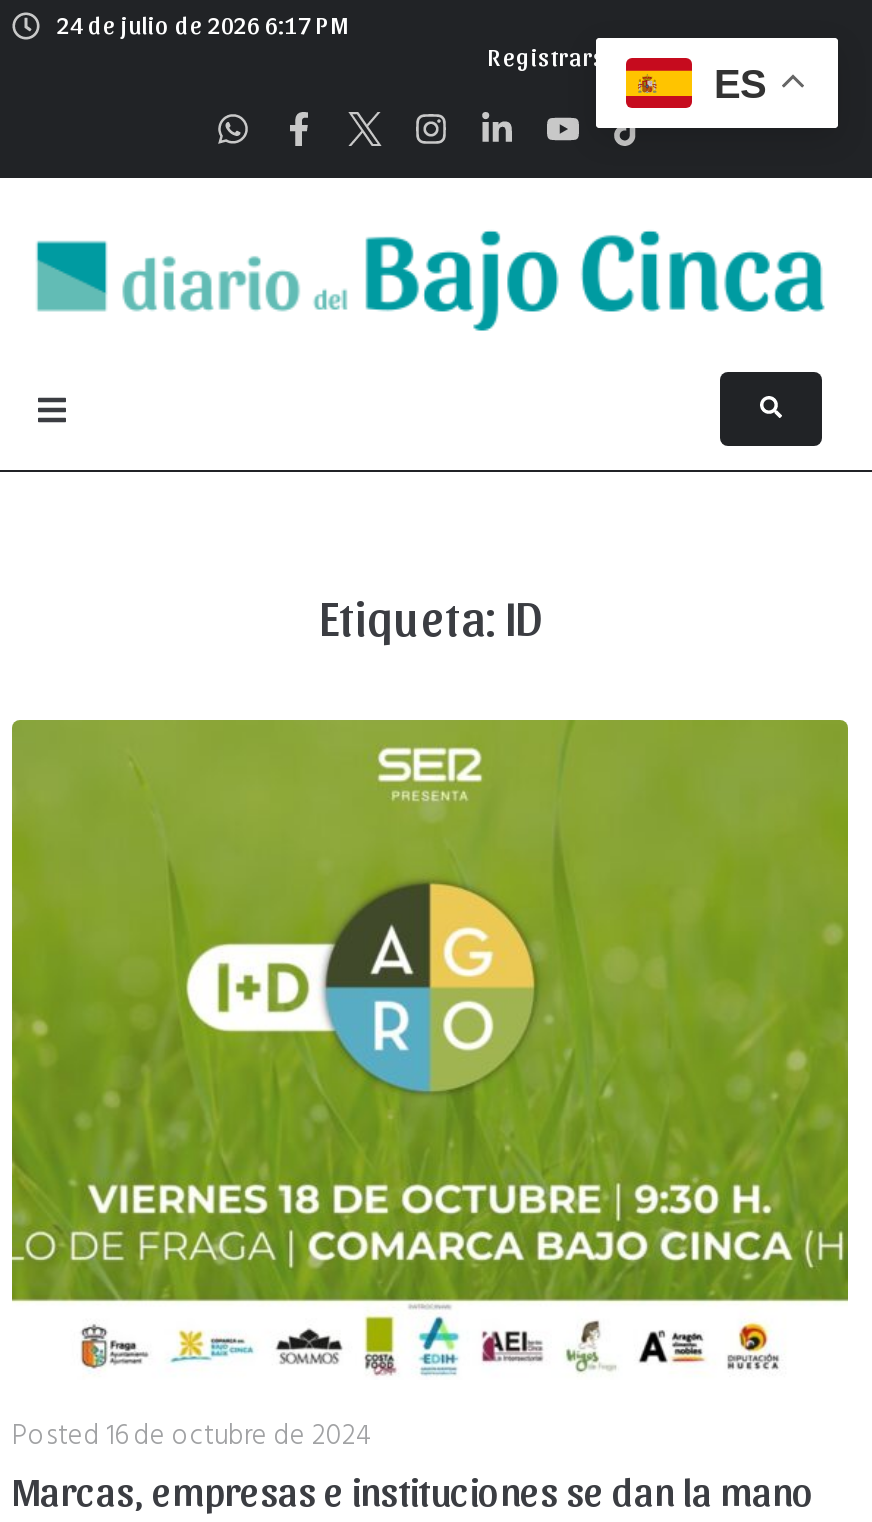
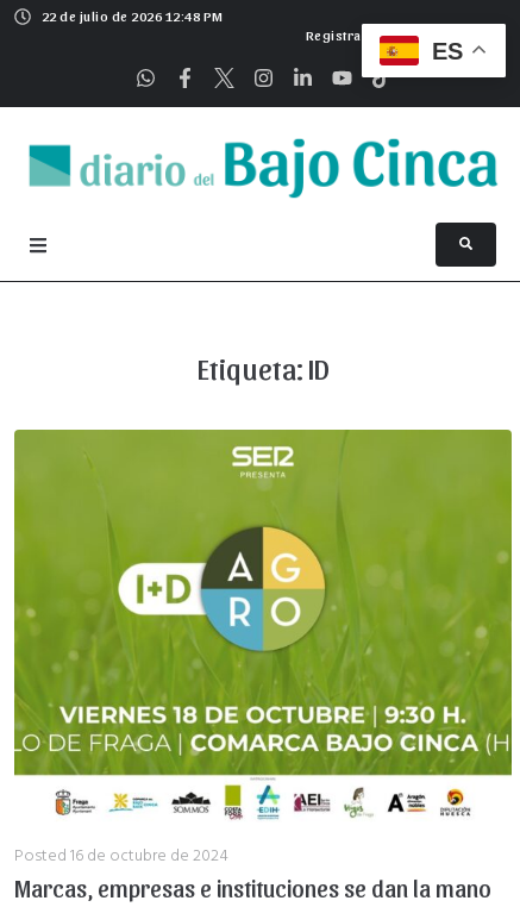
[57,10,350,38] 24 de julio de 2026 6:17 PM -> [41,7,223,24] 22 de julio de 2026 12:48 PM

